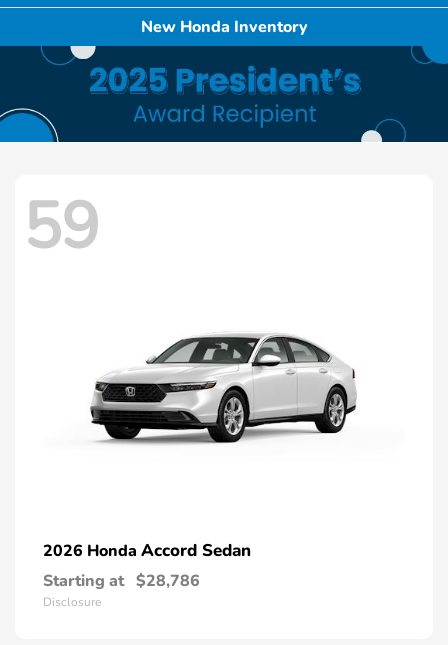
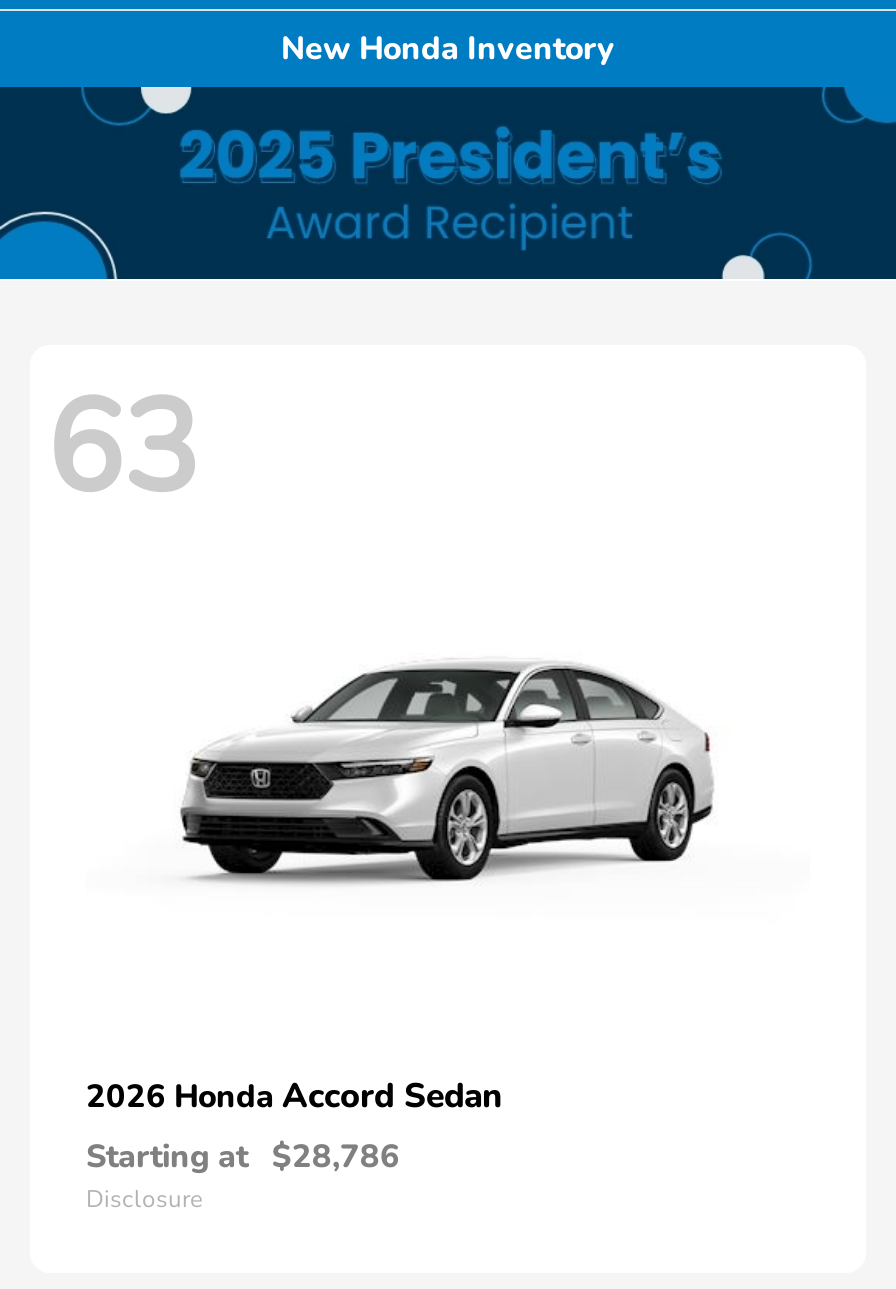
[23,183,99,271] 59 -> [46,361,198,537] 63

